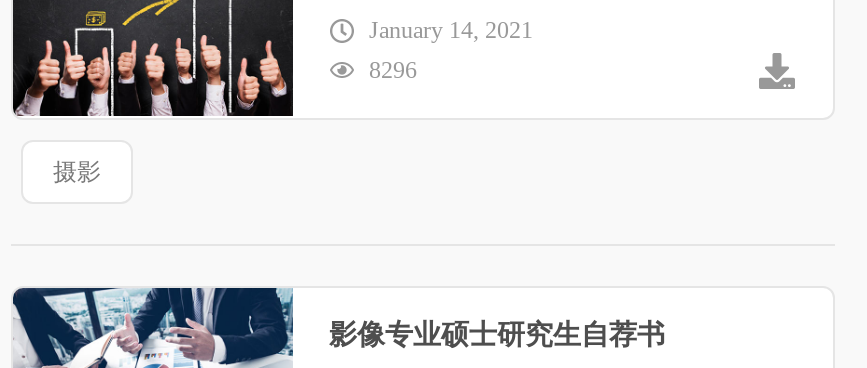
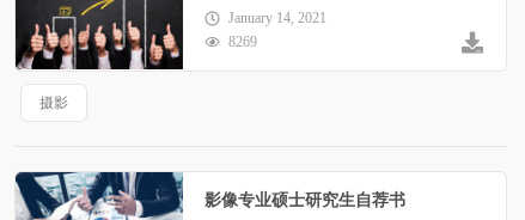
[369,56,417,84] 8296 -> [228,33,257,50] 8269

